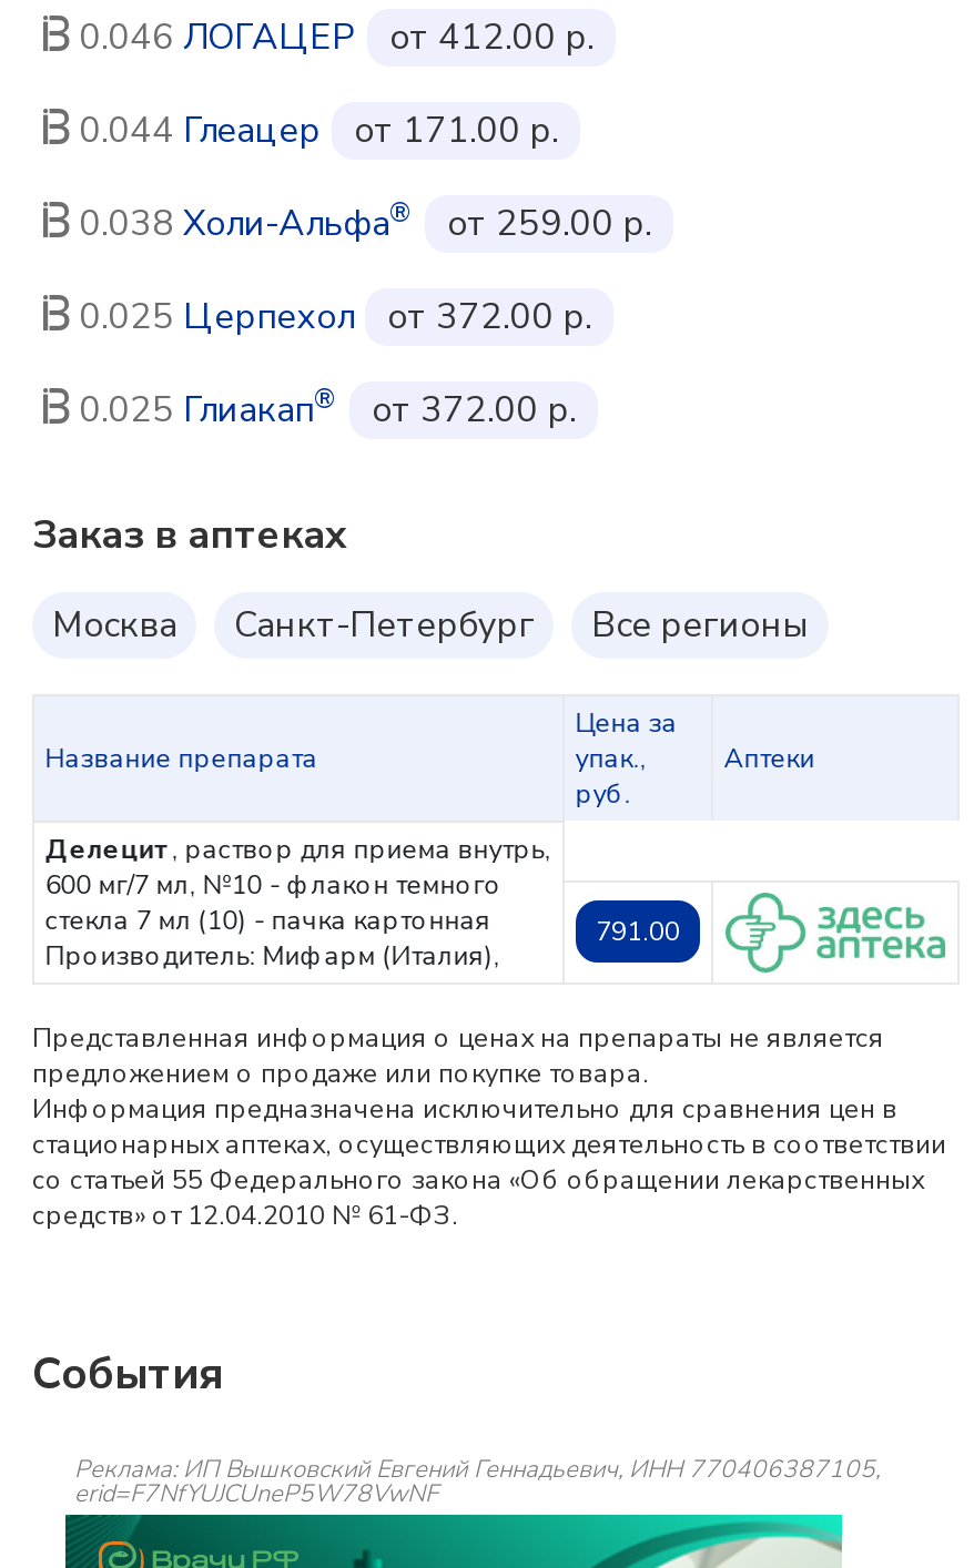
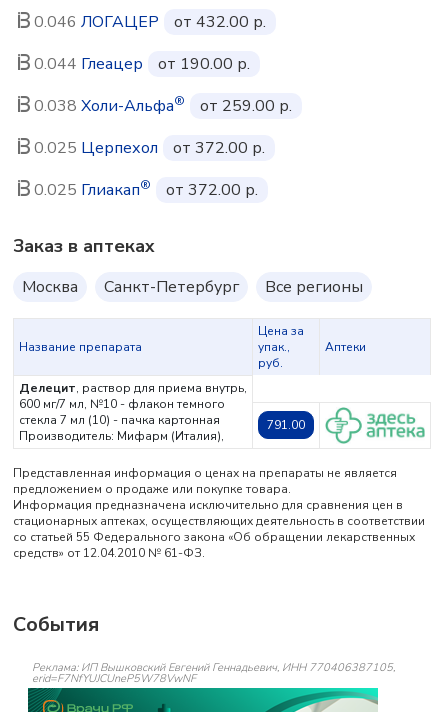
[70,13,593,62] 0.046 ЛОГАЦЕР от 412.00 р. -> [30,11,266,33] 0.046 ЛОГАЦЕР от 432.00 р.
[70,106,558,155] 0.044 Глеацер от 171.00 р. -> [30,53,250,75] 0.044 Глеацер от 190.00 р.

